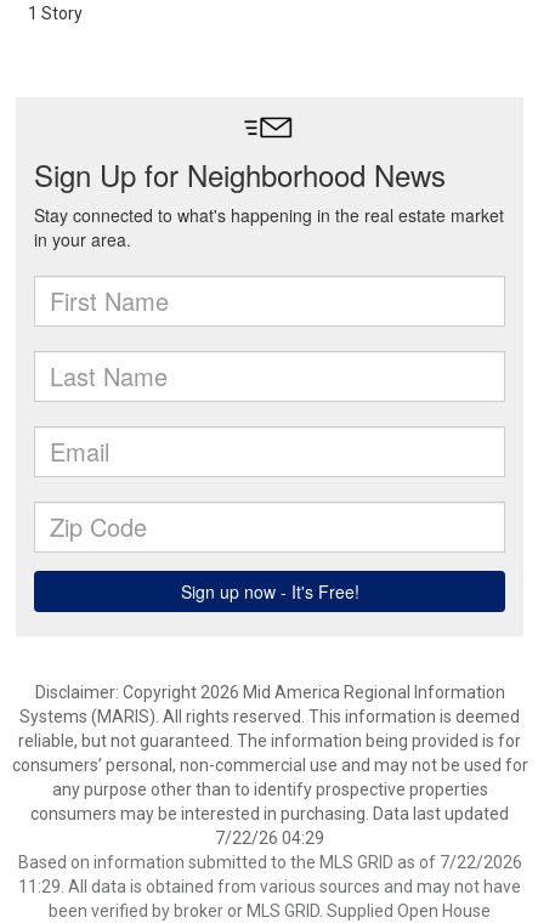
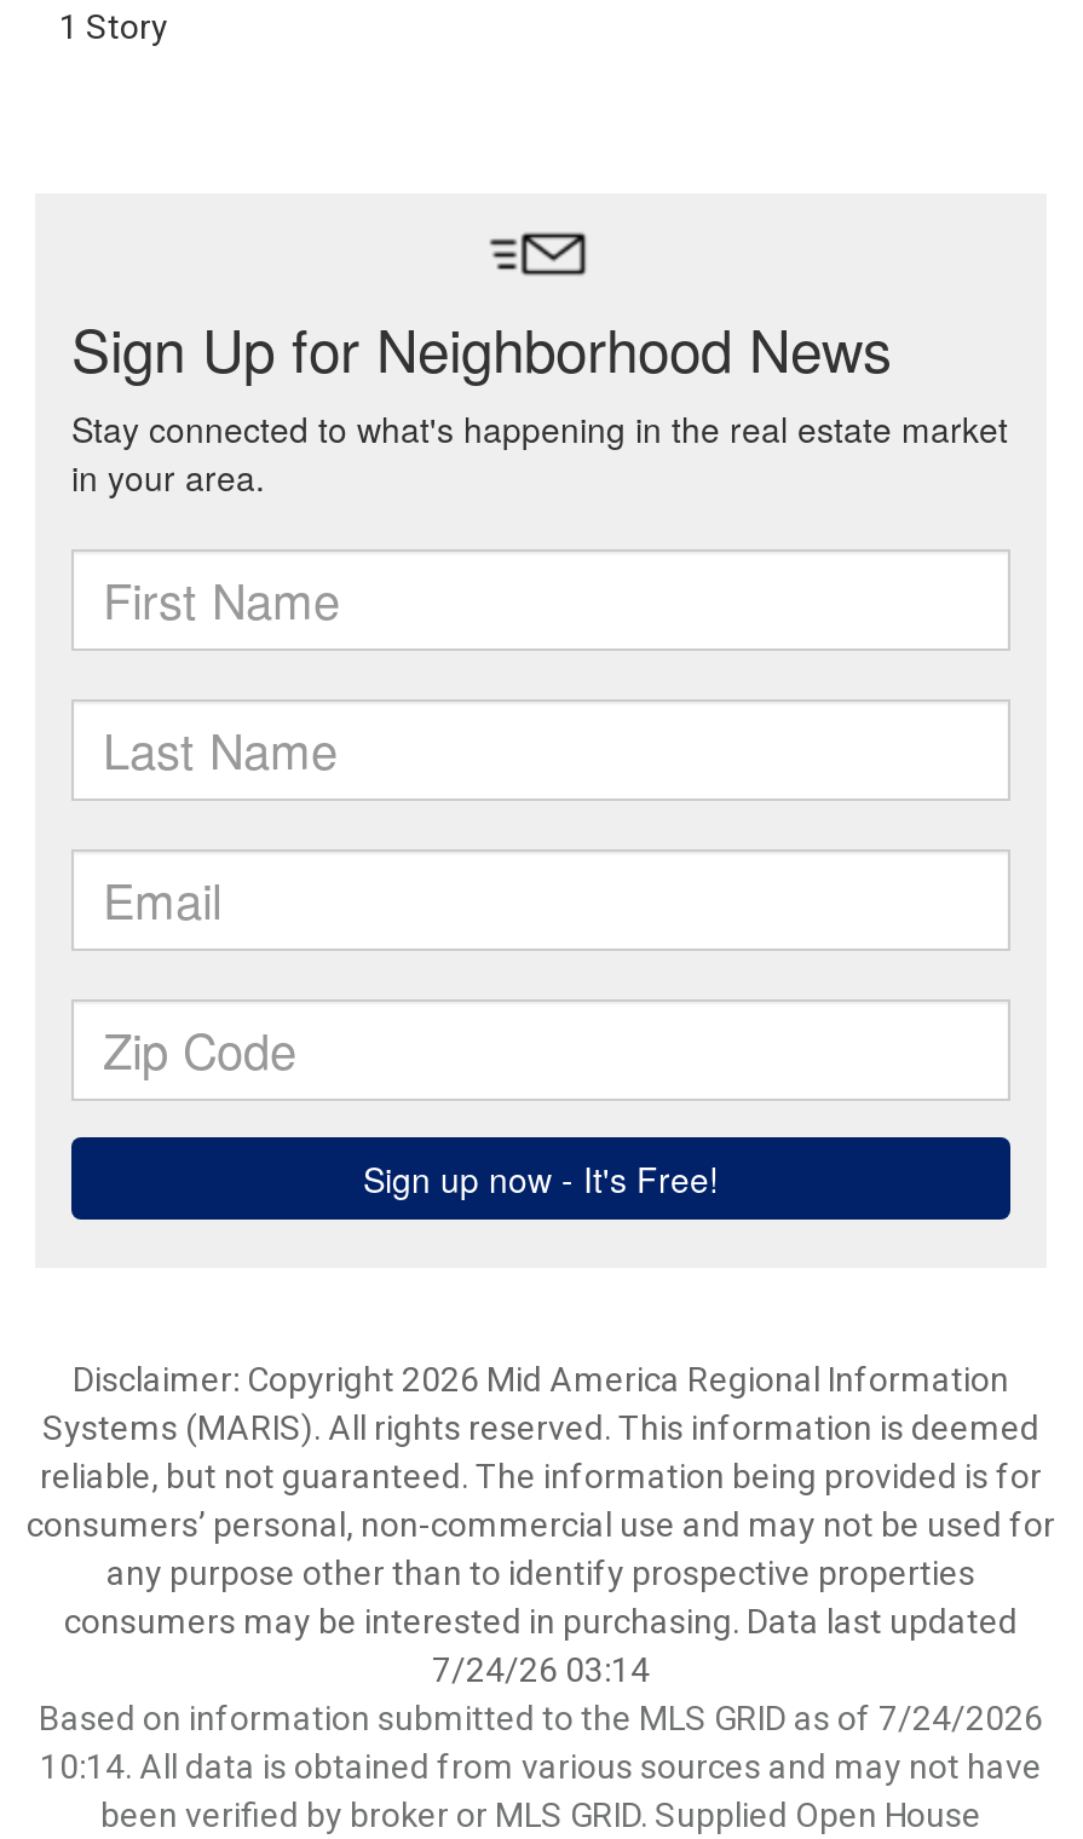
[215,828,324,848] 7/22/26 04:29 -> [432,1650,650,1689] 7/24/26 03:14
[18,853,522,872] Based on information submitted to the MLS GRID as of 7/22/2026 -> [39,1699,1043,1737] Based on information submitted to the MLS GRID as of 7/24/2026
[18,877,521,896] 11:29. All data is obtained from various sources and may not have -> [40,1747,1042,1786] 10:14. All data is obtained from various sources and may not have

